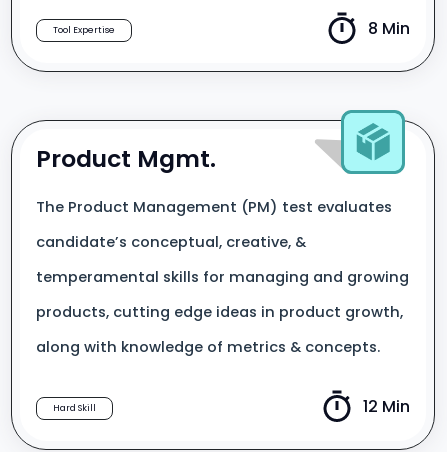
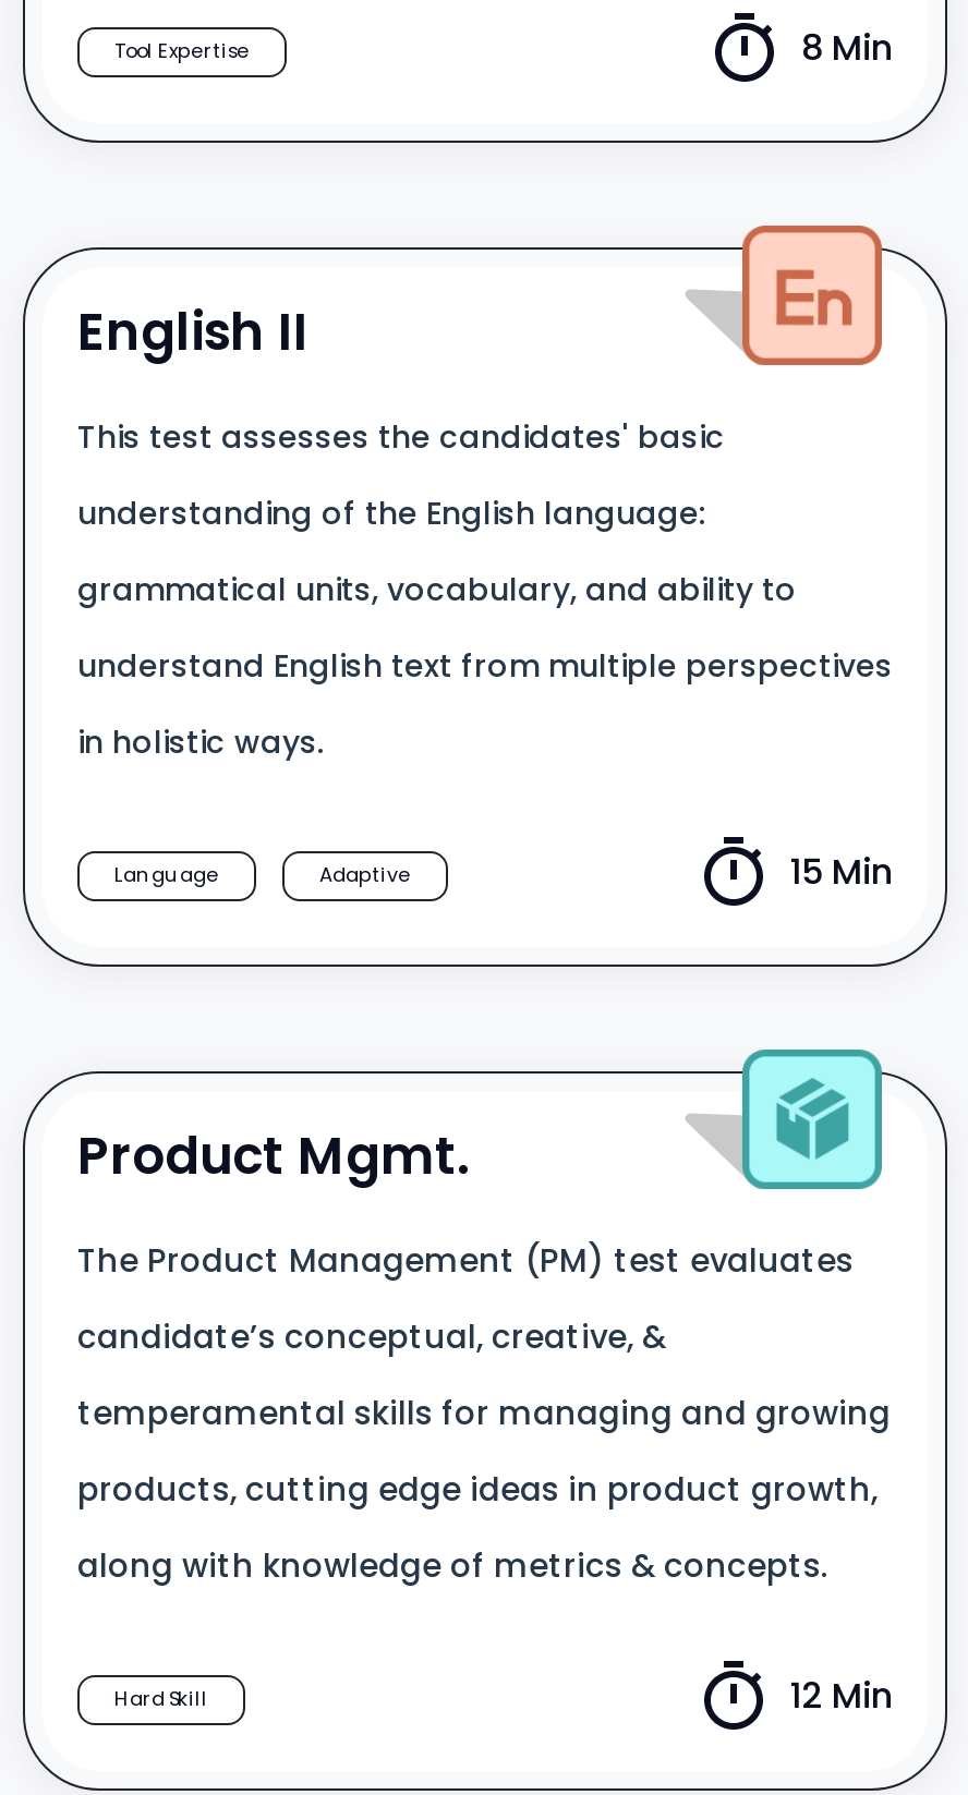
none -> [77,223,893,897] [image] | English II | This test assesses the candidates' basic | understanding of the English language: | grammatical units, vocabulary, and ability to | understand English text from multiple perspectives | in holistic ways. | Language | Adaptive | 15 Min

